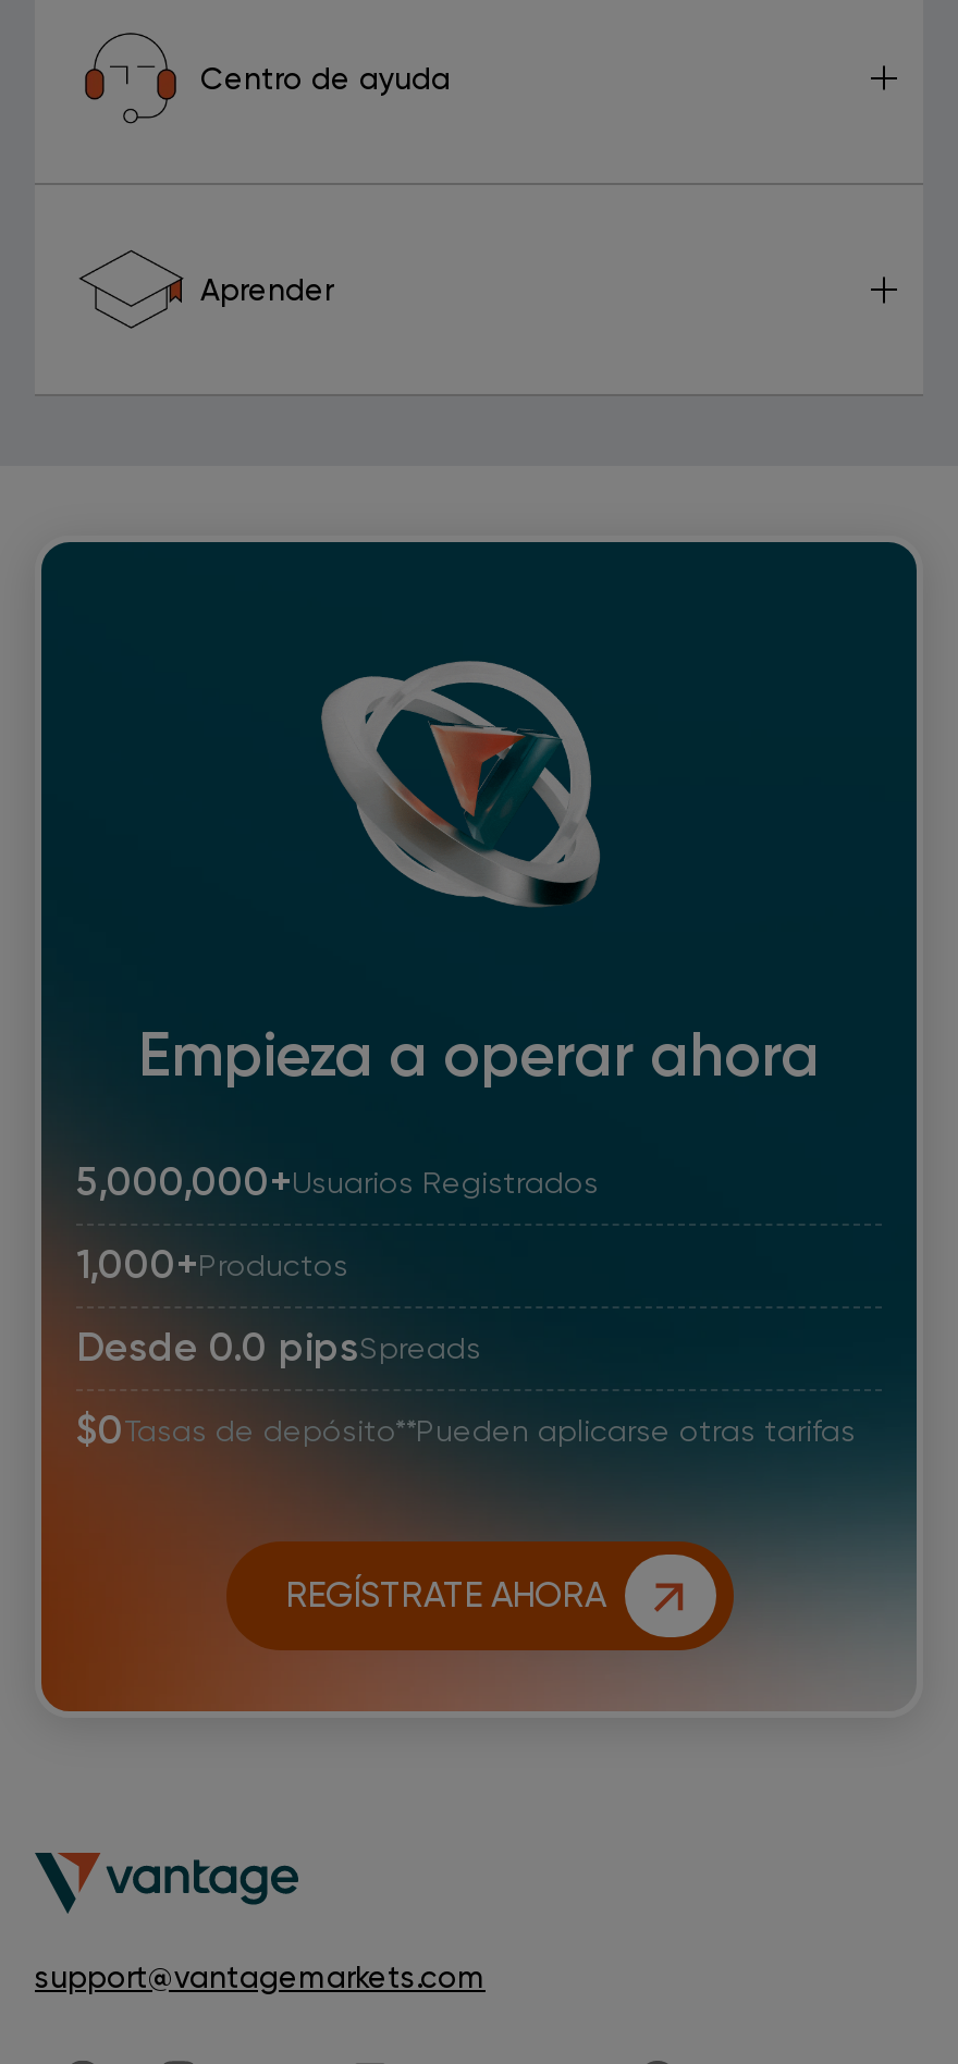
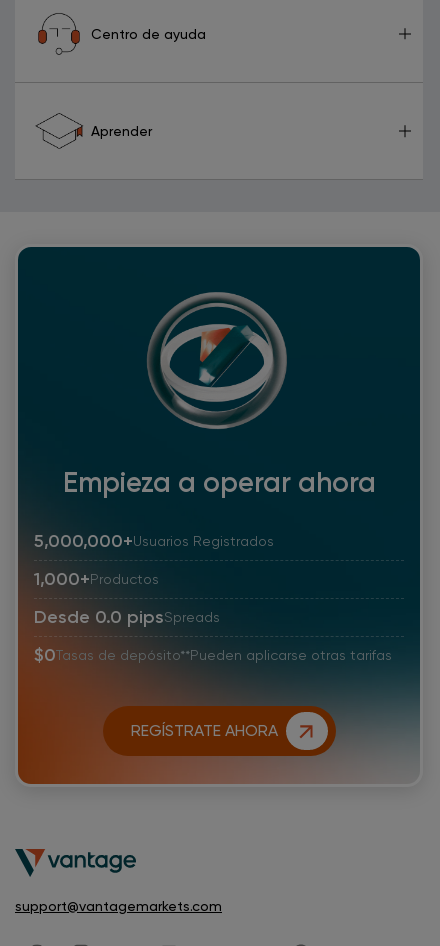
[320,640,627,938] [image] -> [146,291,288,430] [image]

